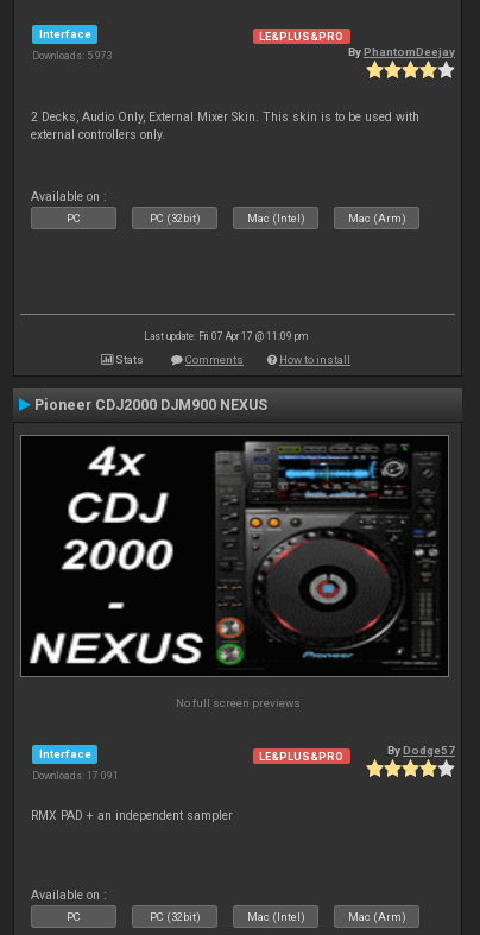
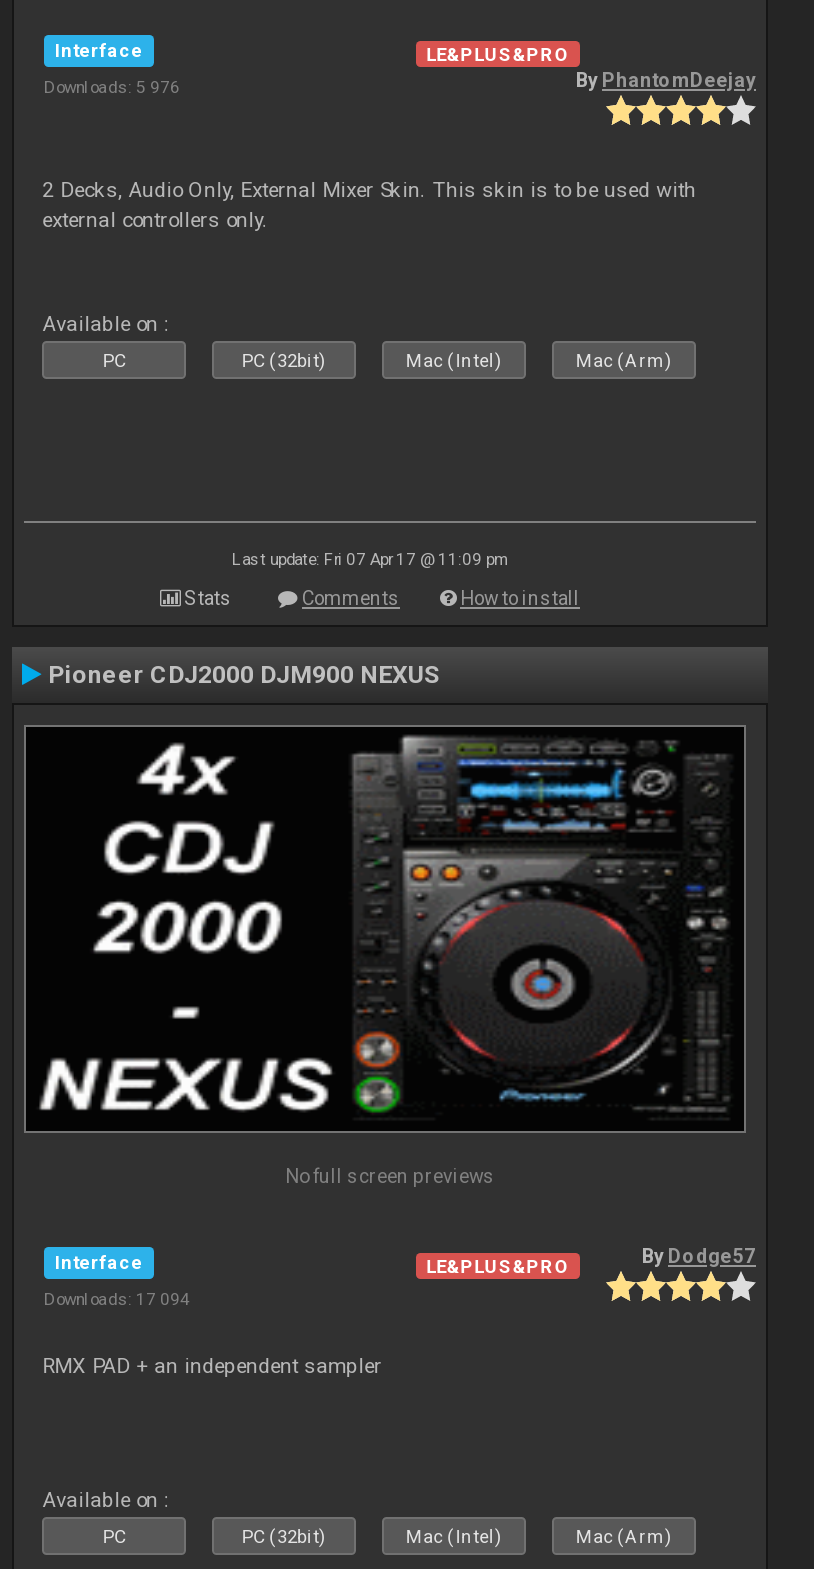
[32,50,113,61] Downloads: 5 973 -> [44,76,180,96] Downloads: 5 976
[32,770,119,781] Downloads: 17 091 -> [44,1288,190,1308] Downloads: 17 094

